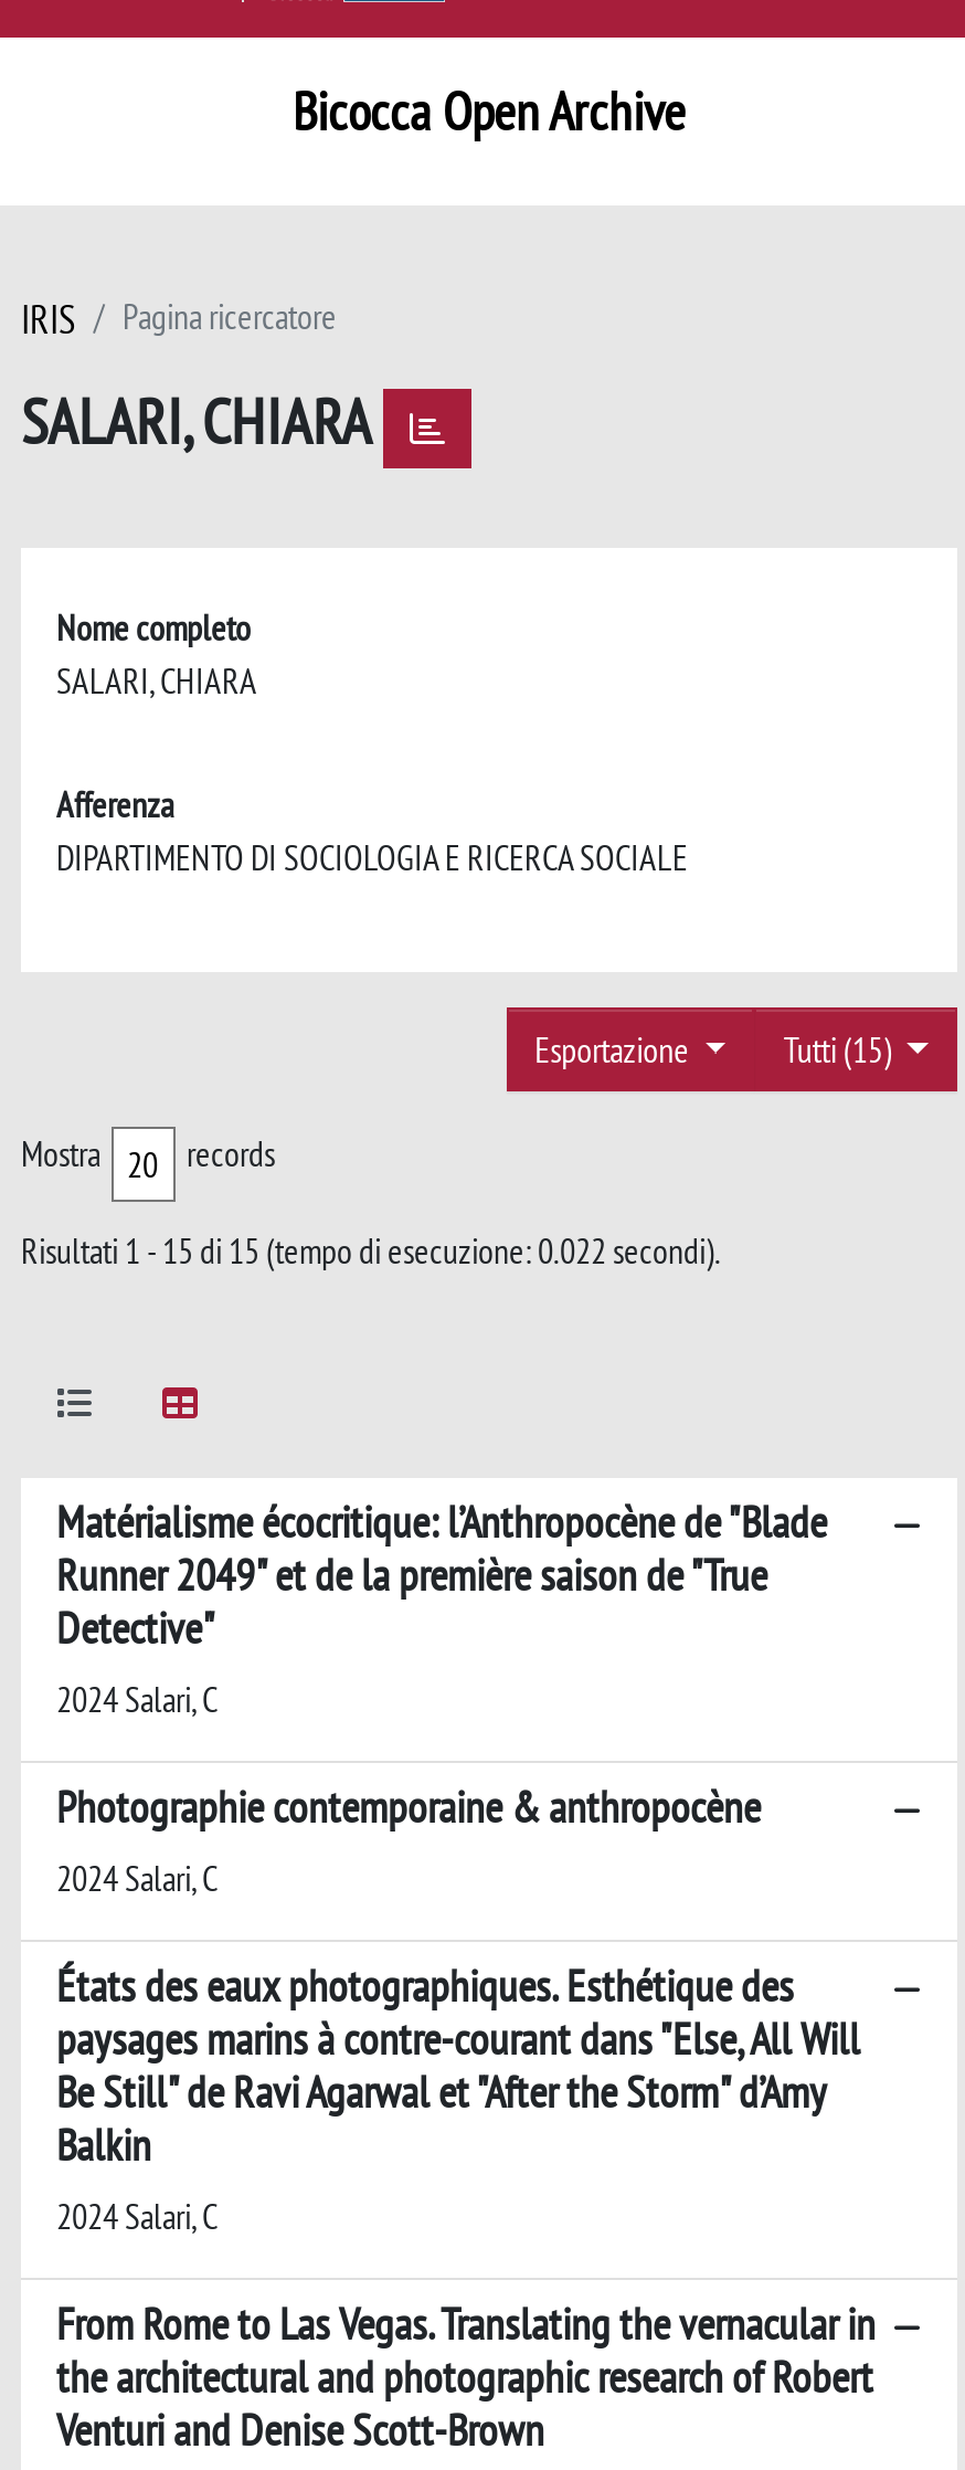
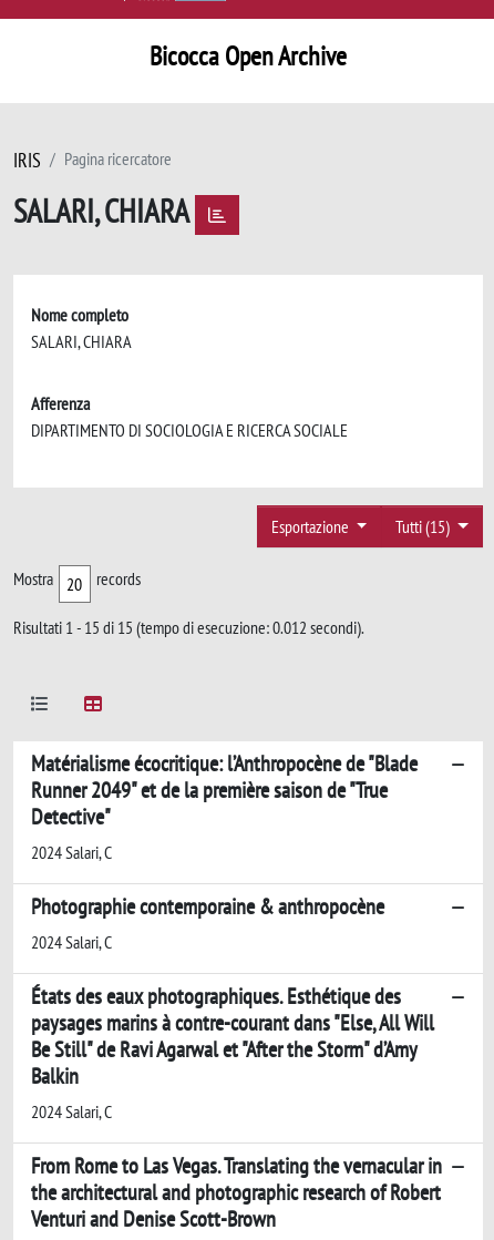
[21,1228,721,1272] Risultati 1 - 15 di 15 (tempo di esecuzione: 0.022 secondi). -> [13,616,364,638] Risultati 1 - 15 di 15 (tempo di esecuzione: 0.012 secondi).

